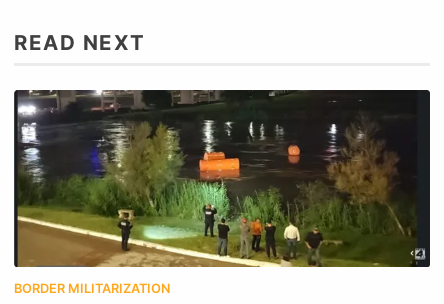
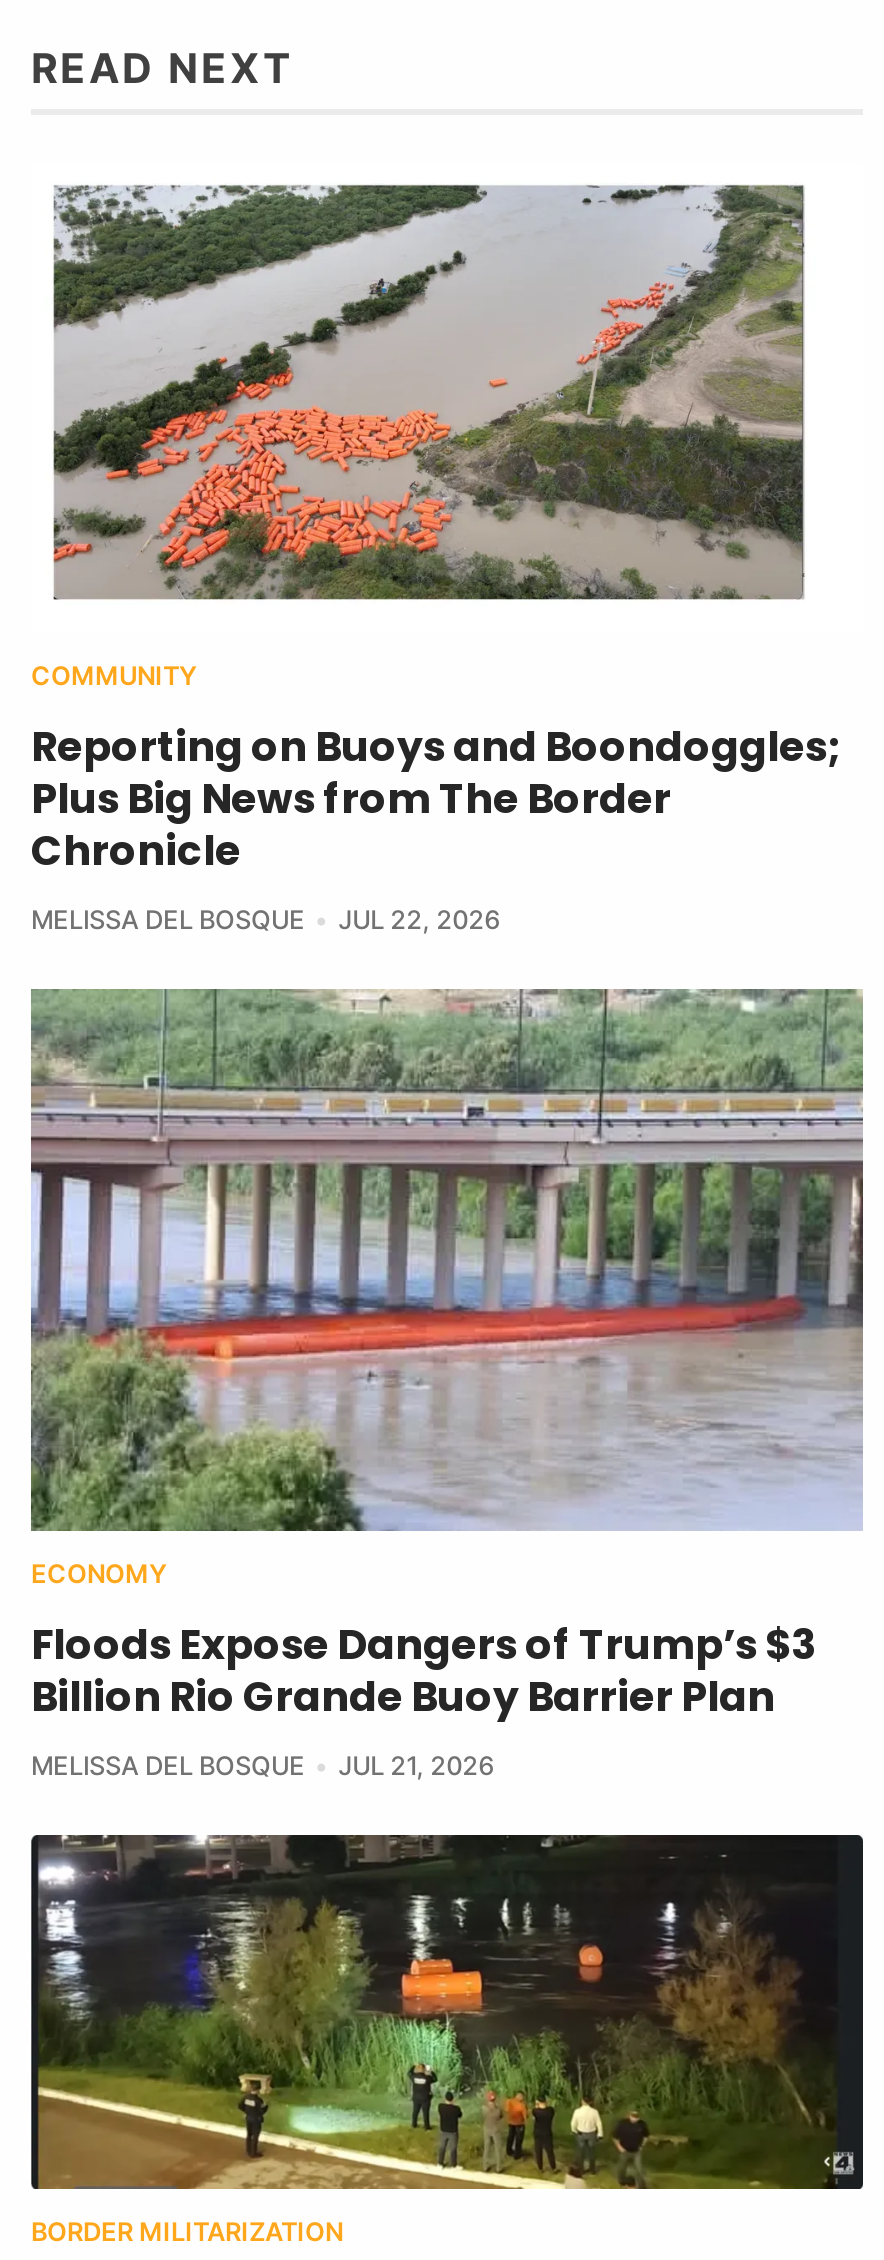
none -> [29,986,865,1781] [image] | ECONOMY | Floods Expose Dangers of Trump’s $3 | Billion Rio Grande Buoy Barrier Plan | MELISSA DEL BOSQUE | JUL 21, 2026
none -> [31,182,839,934] [image] | COMMUNITY | Reporting on Buoys and Boondoggles; | Plus Big News from The Border | Chronicle | MELISSA DEL BOSQUE | JUL 22, 2026

